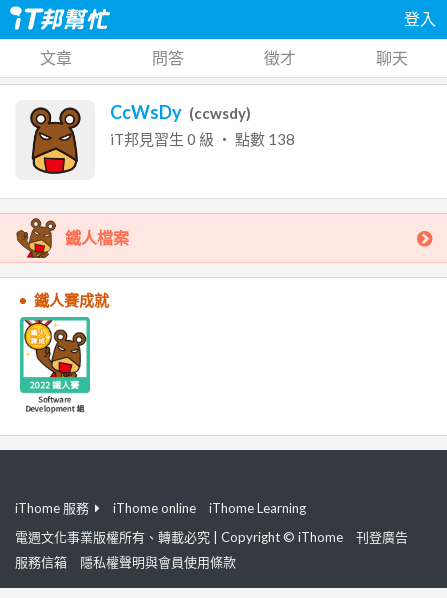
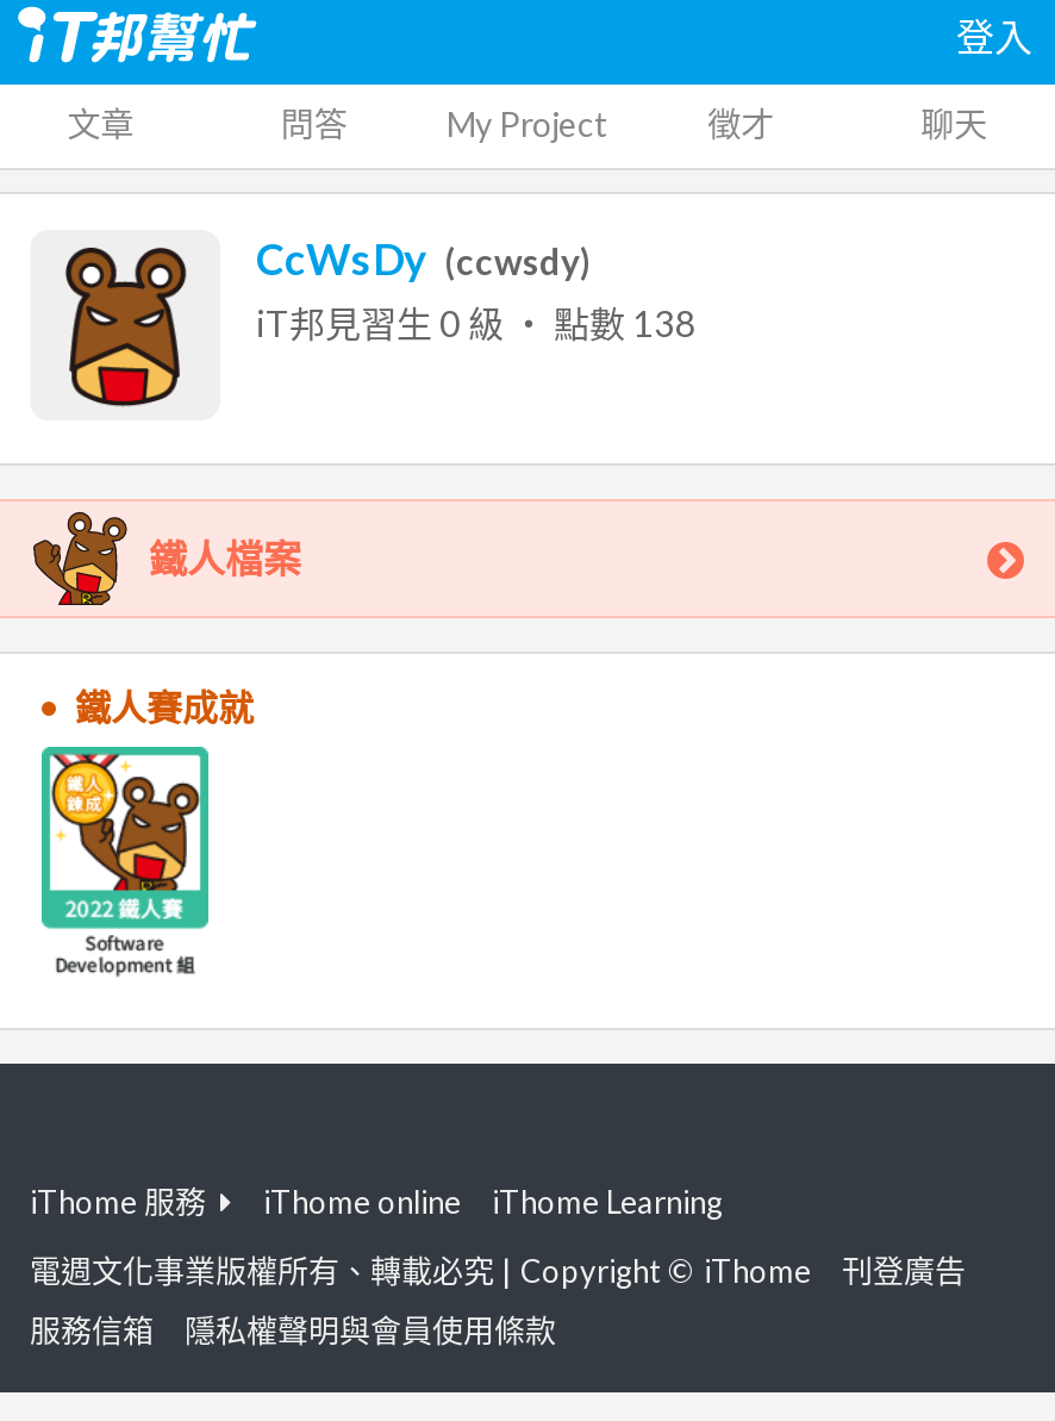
none -> [447,104,608,144] My Project

